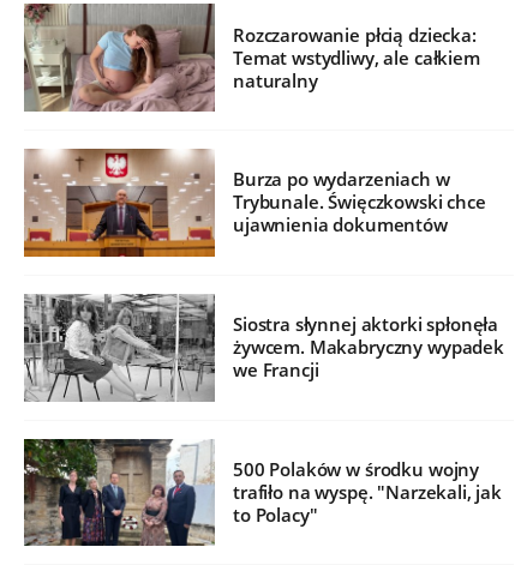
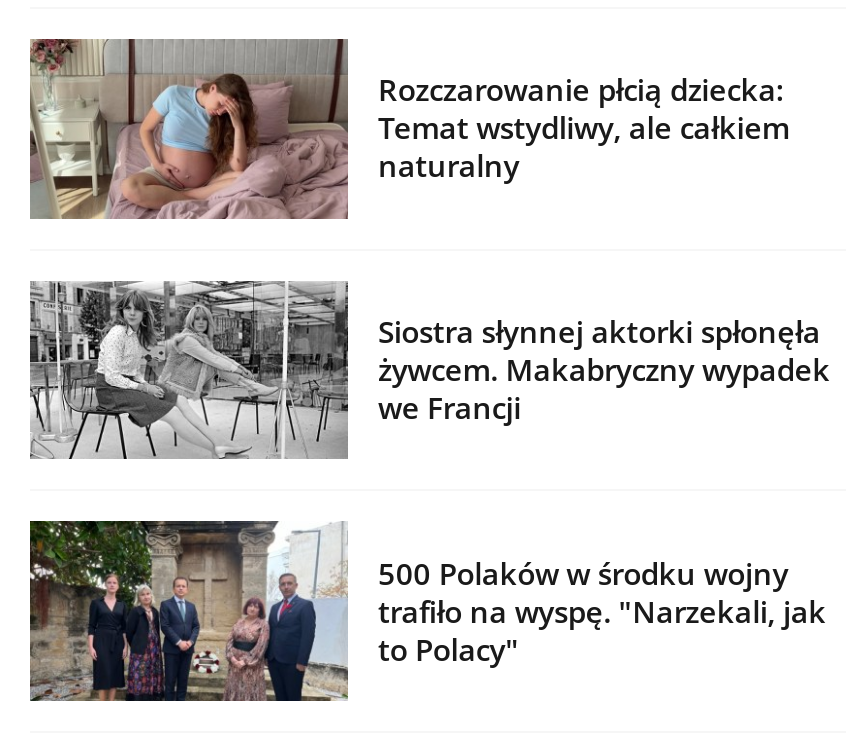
[23,149,486,258] [image] | Burza po wydarzeniach w | Trybunale. Święczkowski chce | ujawnienia dokumentów -> none

